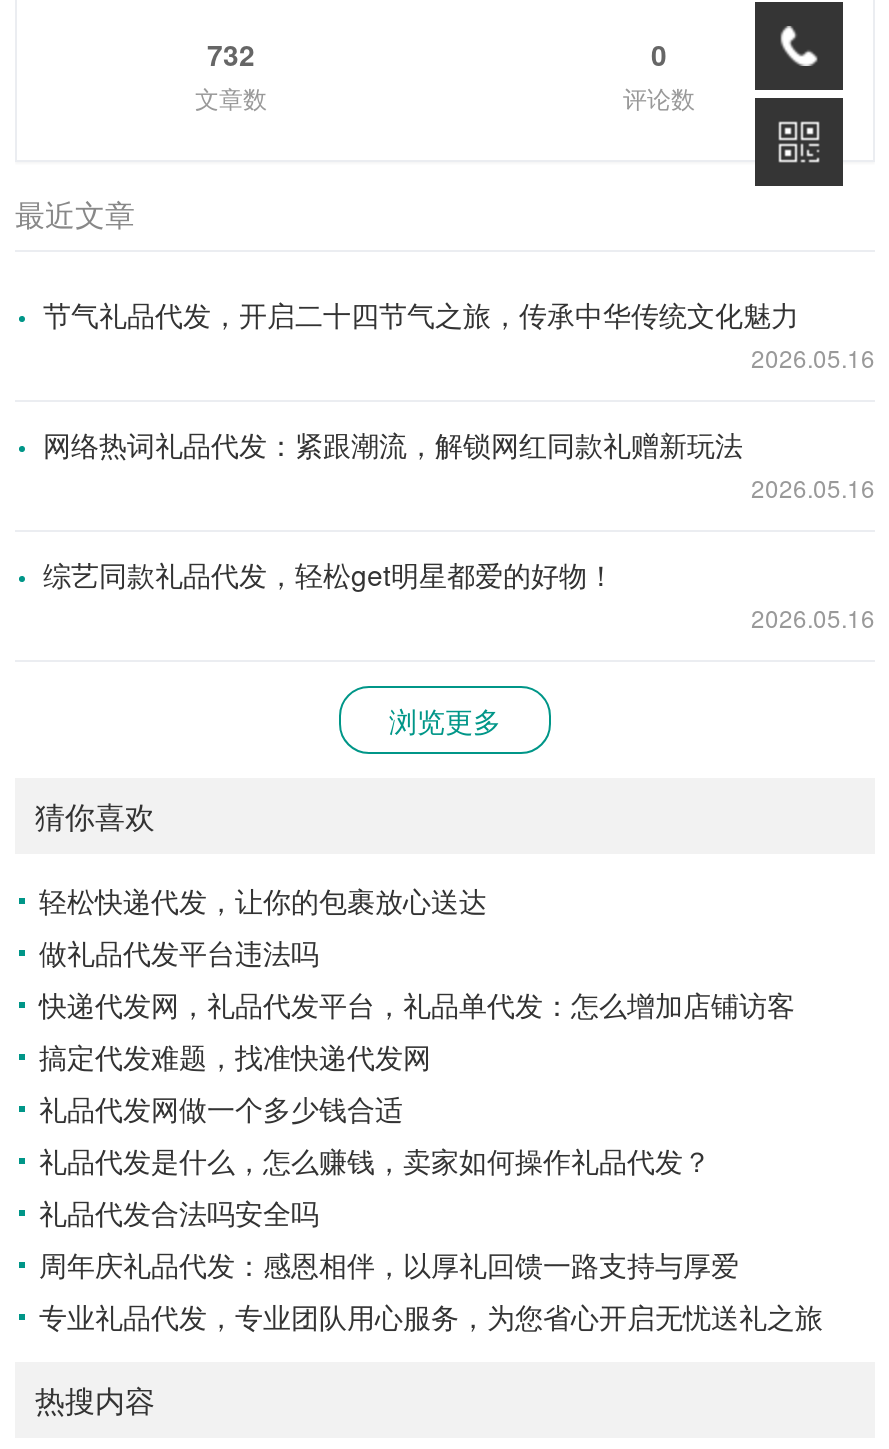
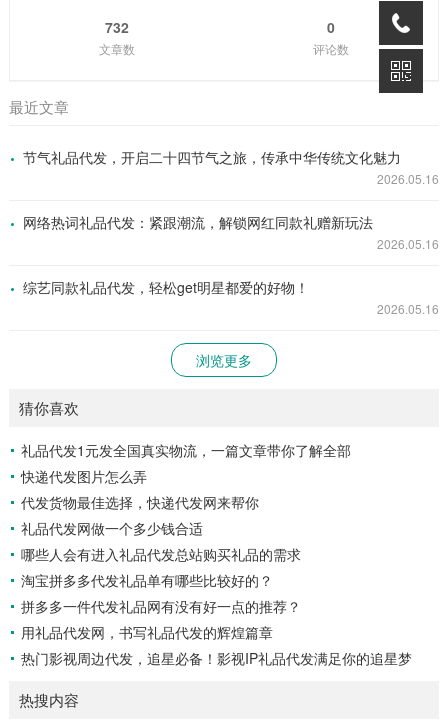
[39,880,795,1076] 轻松快递代发，让你的包裹放心送达 | 做礼品代发平台违法吗 | 快递代发网，礼品代发平台，礼品单代发：怎么增加店铺访客 | 搞定代发难题，找准快递代发网 -> [21,440,351,512] 礼品代发1元发全国真实物流，一篇文章带你了解全部 | 快递代发图片怎么弄 | 代发货物最佳选择，快递代发网来帮你
moved [39,1088,403,1128] -> [21,518,203,538]: 礼品代发网做一个多少钱合适
[39,1140,823,1336] 礼品代发是什么，怎么赚钱，卖家如何操作礼品代发？ | 礼品代发合法吗安全吗 | 周年庆礼品代发：感恩相伴，以厚礼回馈一路支持与厚爱 | 专业礼品代发，专业团队用心服务，为您省心开启无忧送礼之旅 -> [21,544,412,668] 哪些人会有进入礼品代发总站购买礼品的需求 | 淘宝拼多多代发礼品单有哪些比较好的？ | 拼多多一件代发礼品网有没有好一点的推荐？ | 用礼品代发网，书写礼品代发的辉煌篇章 | 热门影视周边代发，追星必备！影视IP礼品代发满足你的追星梦

